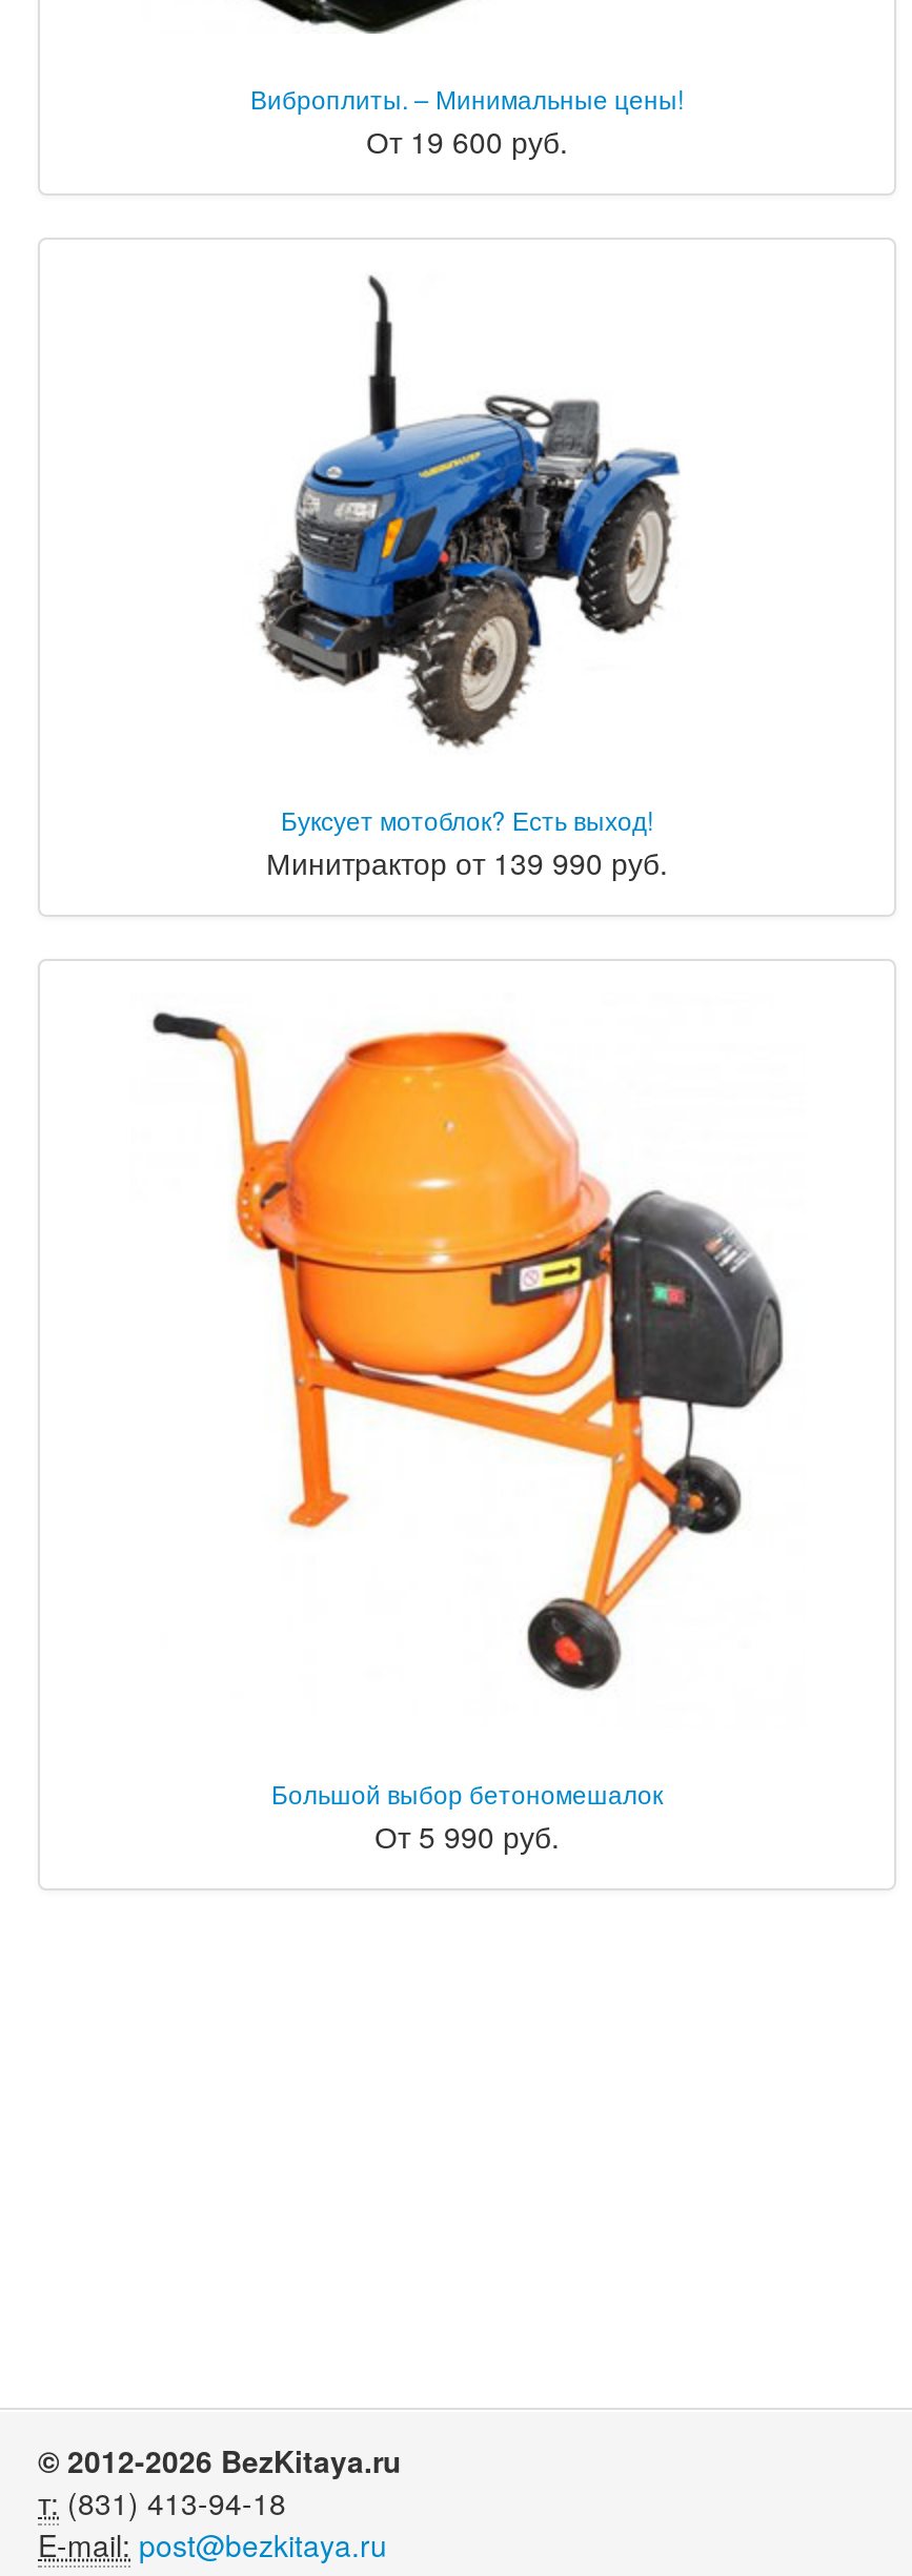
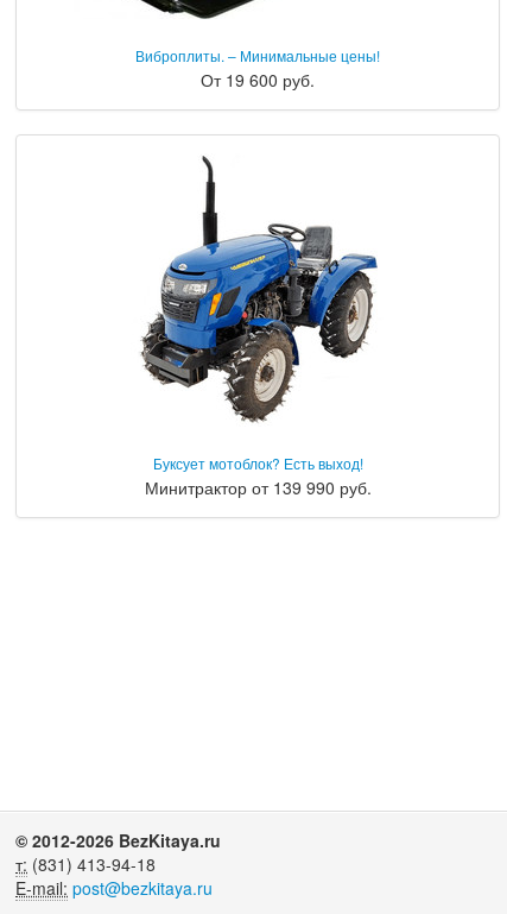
[151,1011,785,1857] [image] | Большой выбор бетономешалок | От 5 990 руб. -> none

